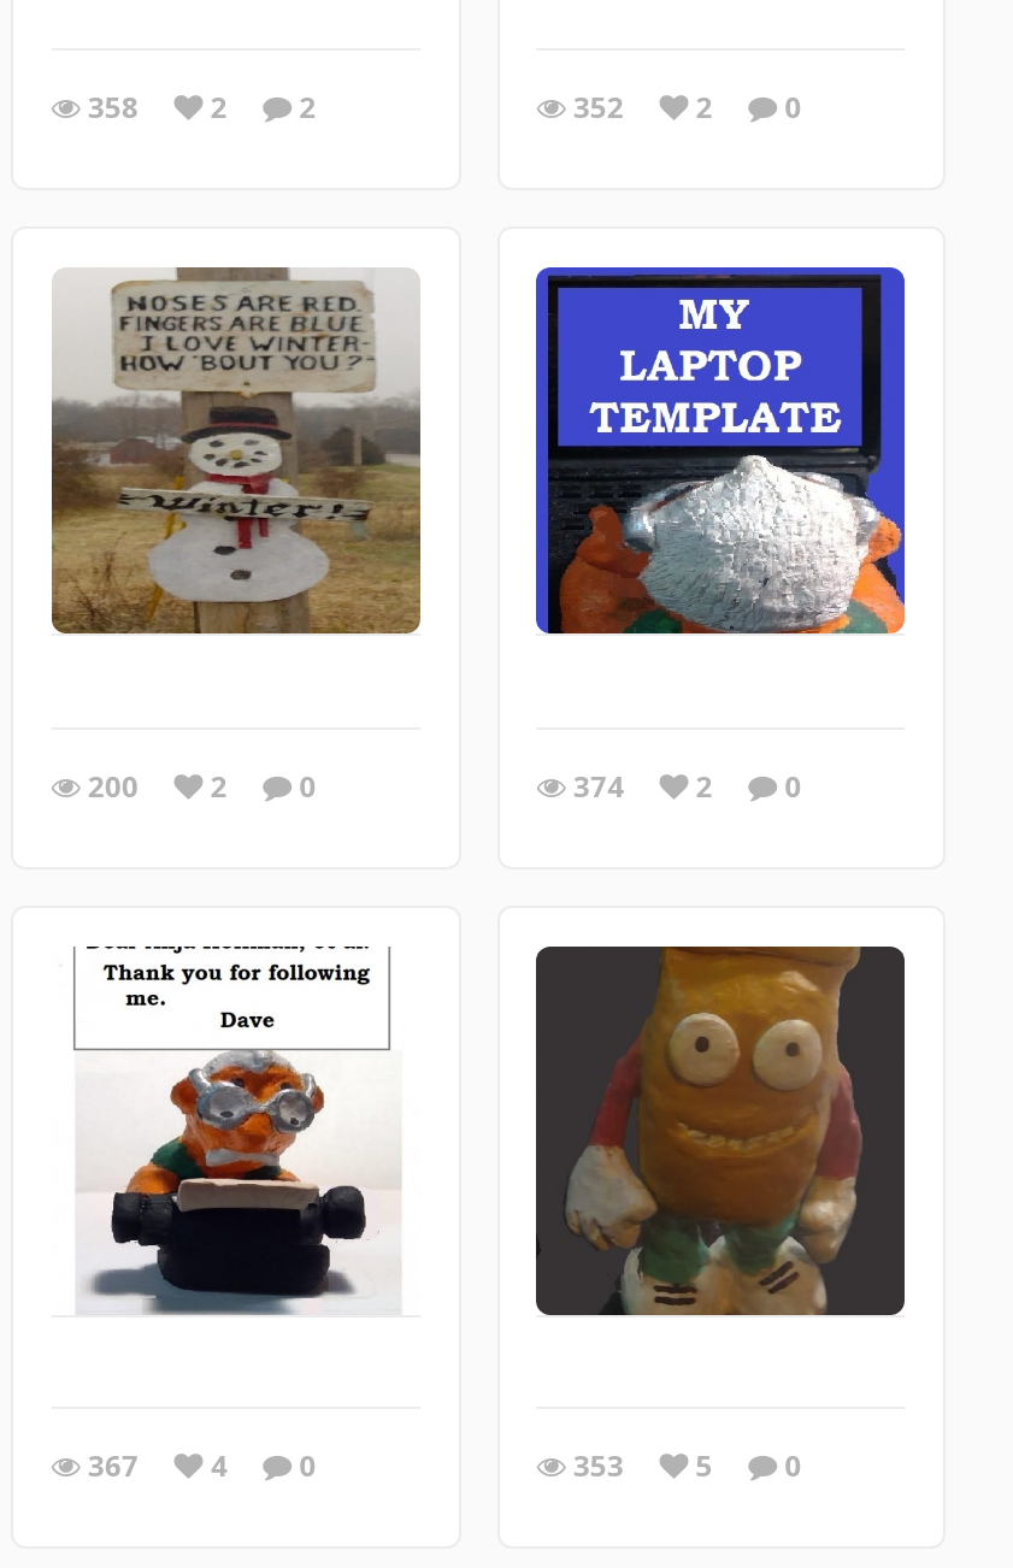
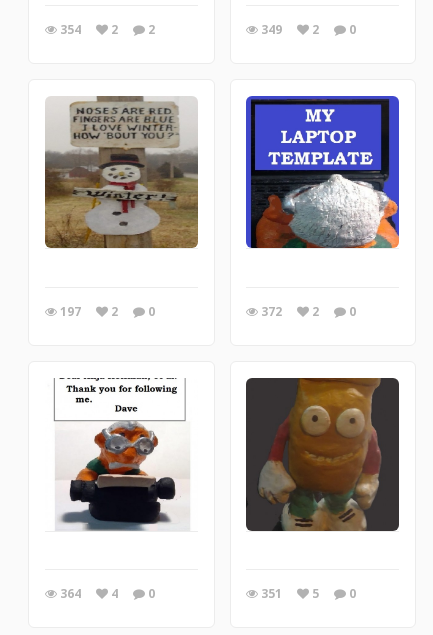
[80,86,316,127] 358 2 2 -> [57,21,155,38] 354 2 2
[566,86,801,127] 352 2 0 -> [258,21,356,38] 349 2 0
[80,766,316,807] 200 2 0 -> [57,303,155,320] 197 2 0
[566,766,801,807] 374 2 0 -> [258,303,356,320] 372 2 0
[80,1446,316,1487] 367 4 0 -> [57,585,155,602] 364 4 0
[566,1446,801,1487] 353 5 0 -> [258,585,356,602] 351 5 0

